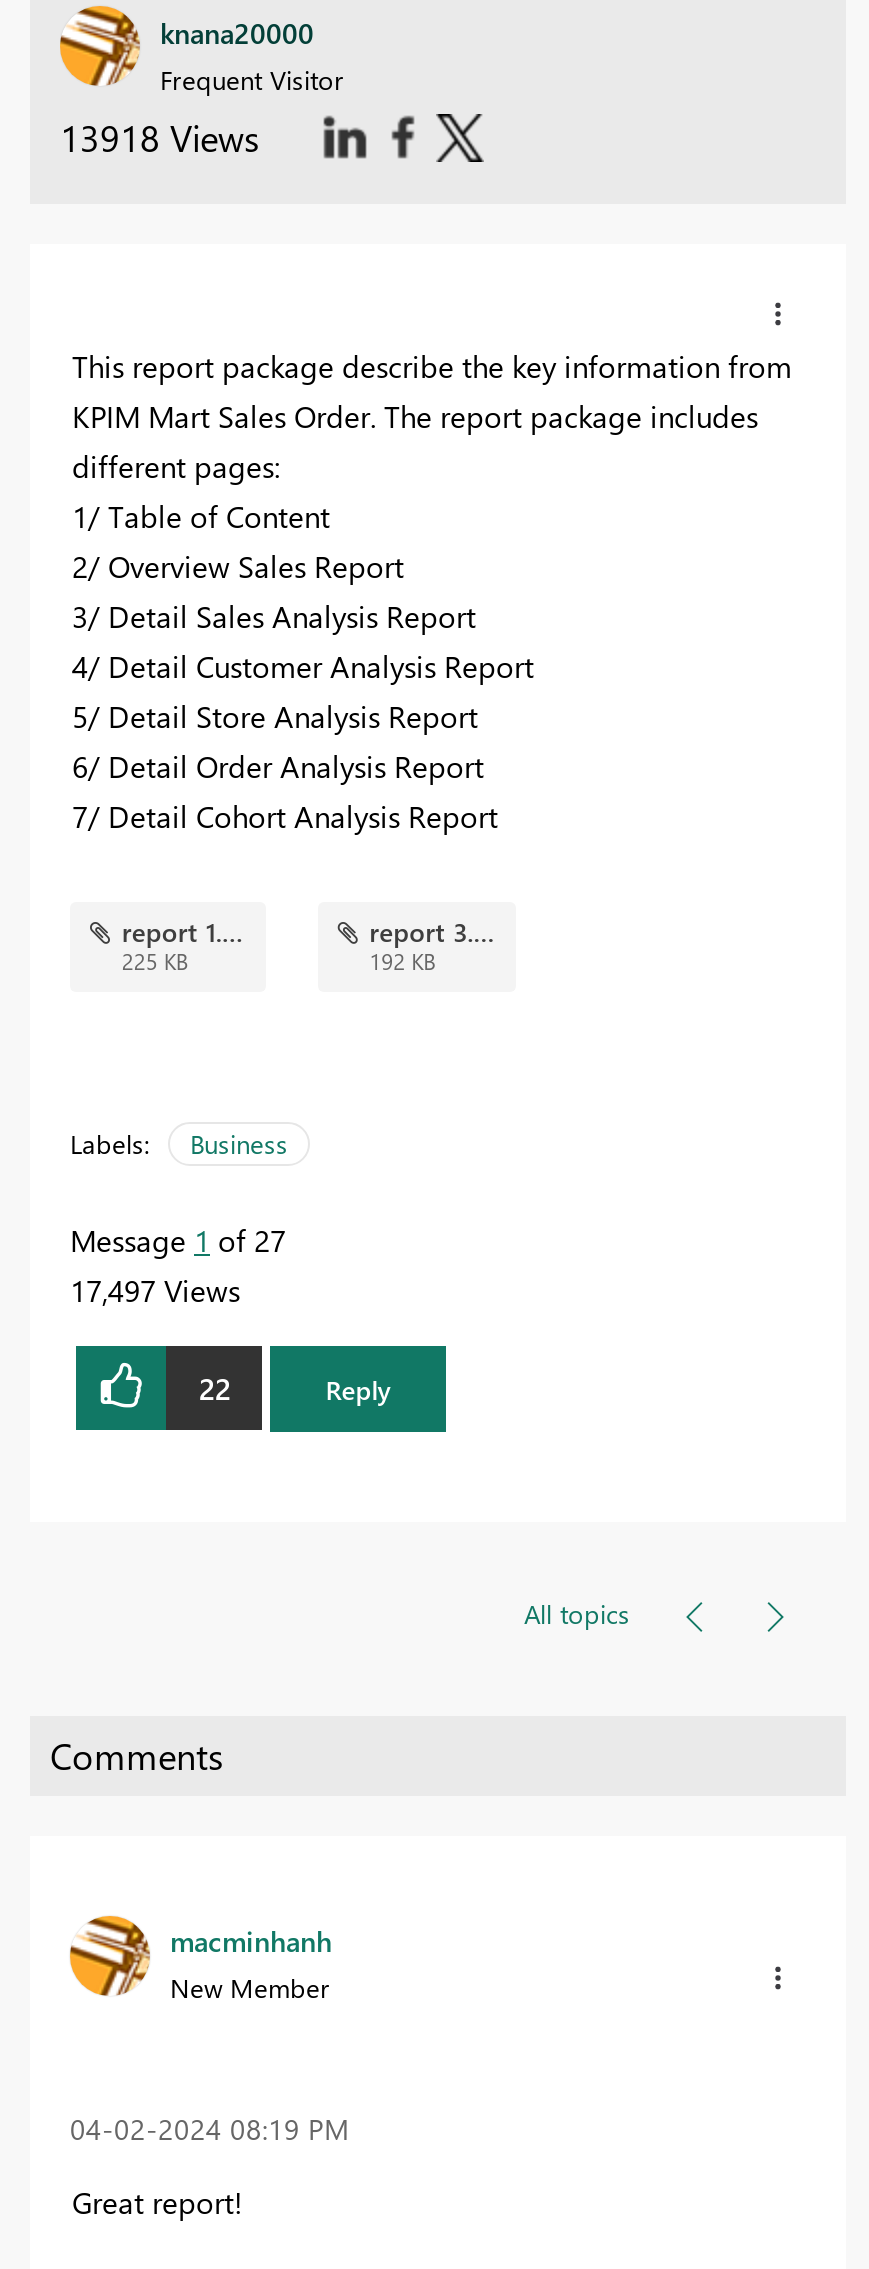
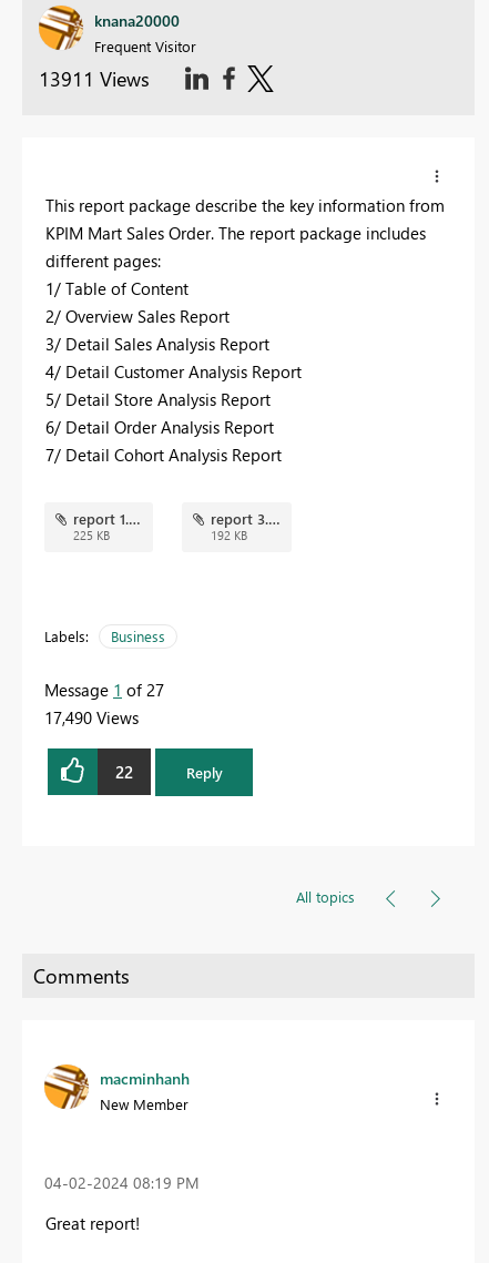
[60,114,260,162] 13918 Views -> [39,66,150,92] 13911 Views
[70,1271,240,1311] 17,497 Views -> [44,707,139,729] 17,490 Views

